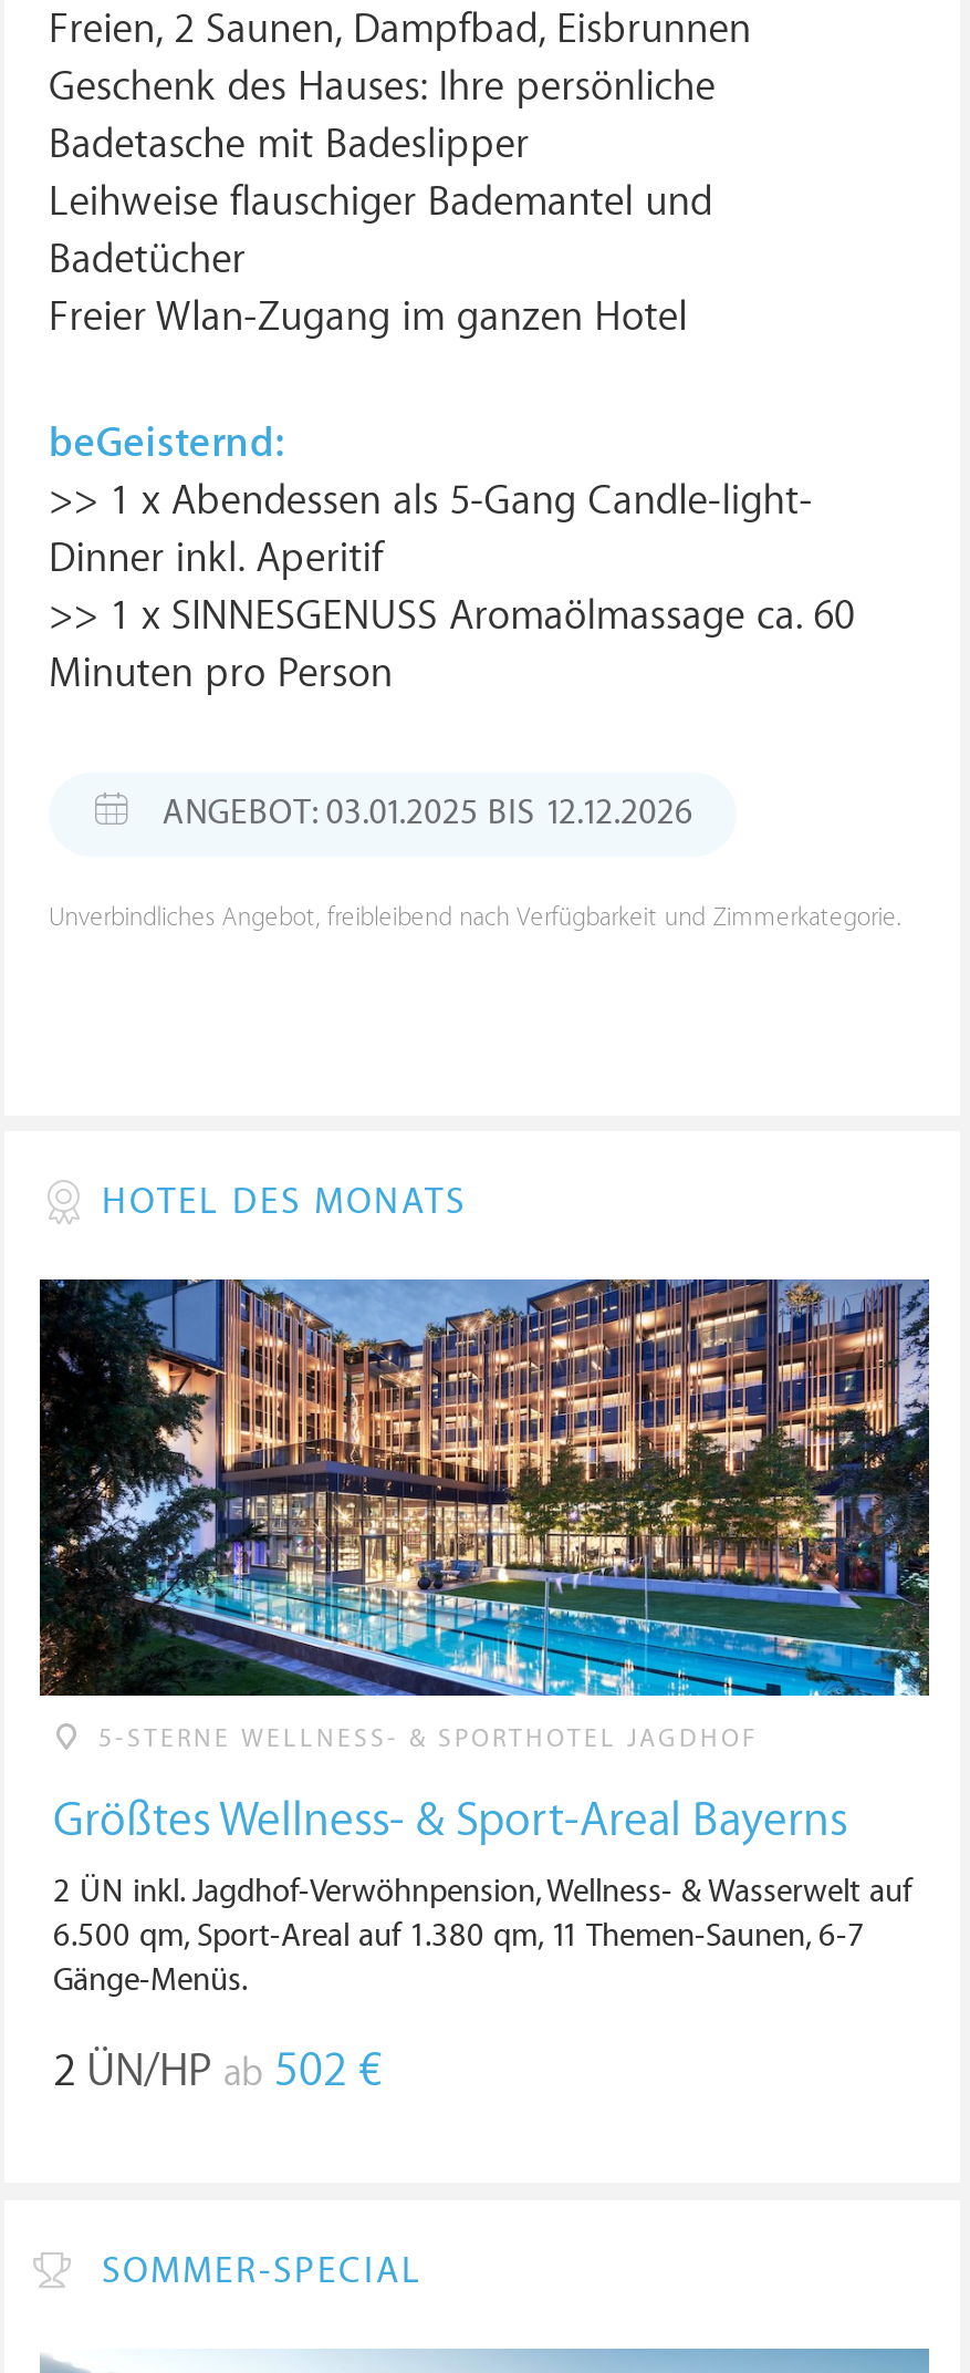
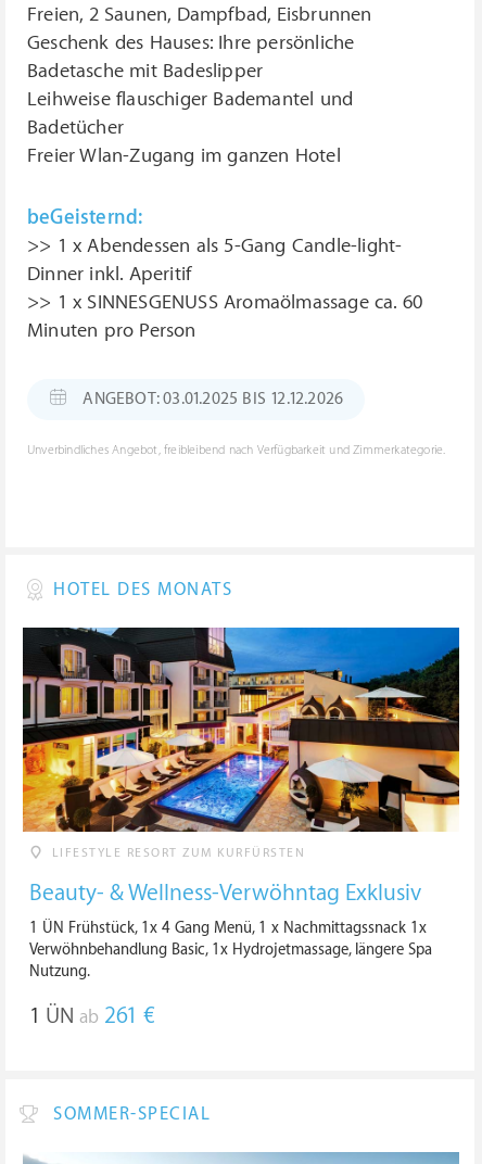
[38,1277,931,1753] [image] | 5-STERNE WELLNESS- & SPORTHOTEL JAGDHOF -> [22,627,460,860] [image] | LIFESTYLE RESORT ZUM KURFÜRSTEN
[53,1795,847,1848] Größtes Wellness- & Sport-Areal Bayerns -> [29,881,421,907] Beauty- & Wellness-Verwöhntag Exklusiv
[53,1873,911,1999] 2 ÜN inkl. Jagdhof-Verwöhnpension, Wellness- & Wasserwelt auf | 6.500 qm, Sport-Areal auf 1.380 qm, 11 Themen-Saunen, 6-7 | Gänge-Menüs. -> [29,919,432,980] 1 ÜN Frühstück, 1x 4 Gang Menü, 1 x Nachmittagssnack 1x | Verwöhnbehandlung Basic, 1x Hydrojetmassage, längere Spa | Nutzung.
[53,2045,383,2099] 2 ÜN/HP ab 502 € -> [29,1003,155,1029] 1 ÜN ab 261 €

